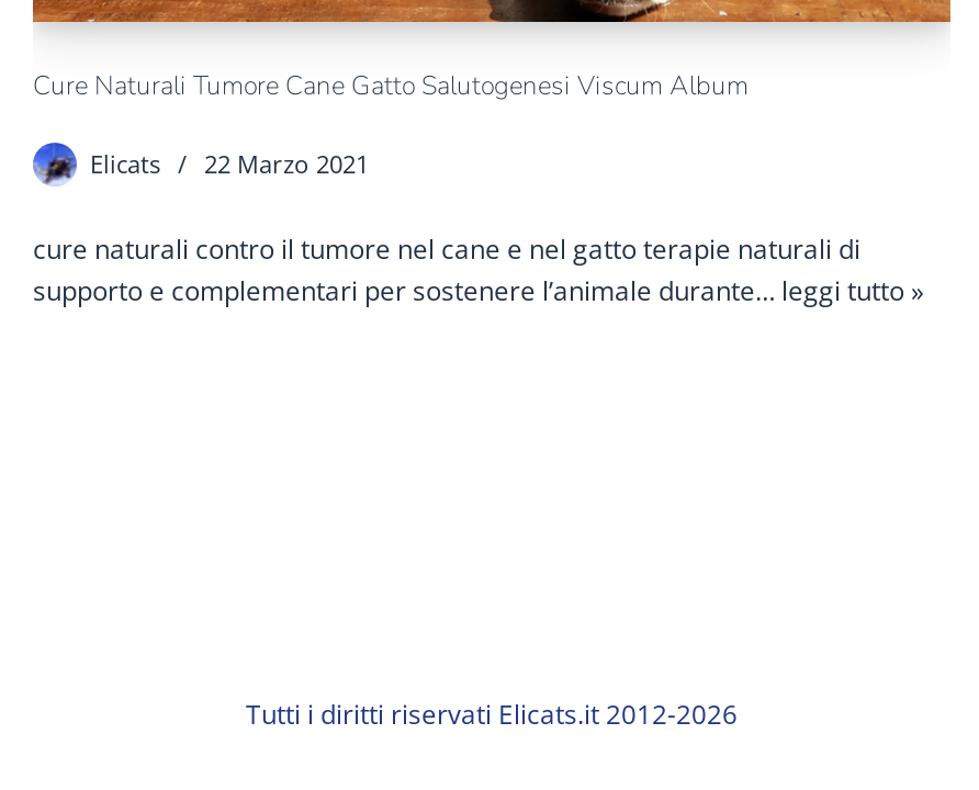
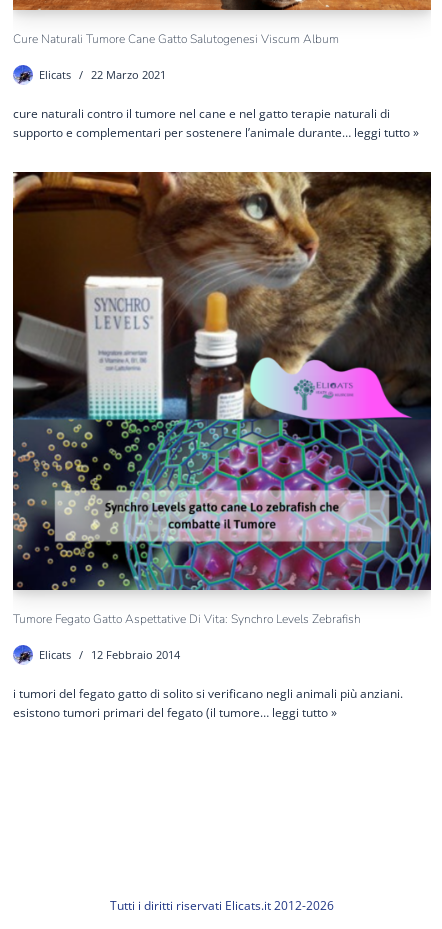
none -> [12,171,432,720] [image] | Tumore Fegato Gatto Aspettative Di Vita: Synchro Levels Zebrafish | Elicats | 12 Febbraio 2014 | i tumori del fegato gatto di solito si verificano negli animali più anziani. | esistono tumori primari del fegato (il tumore… leggi tutto »

